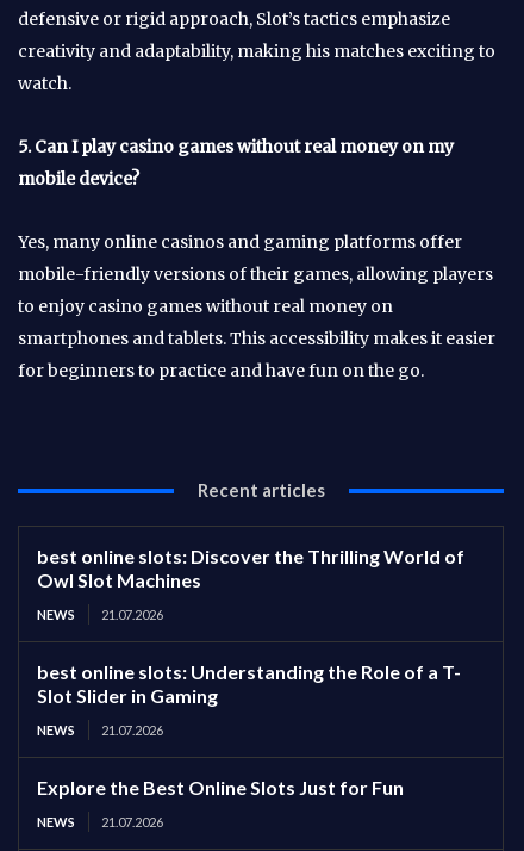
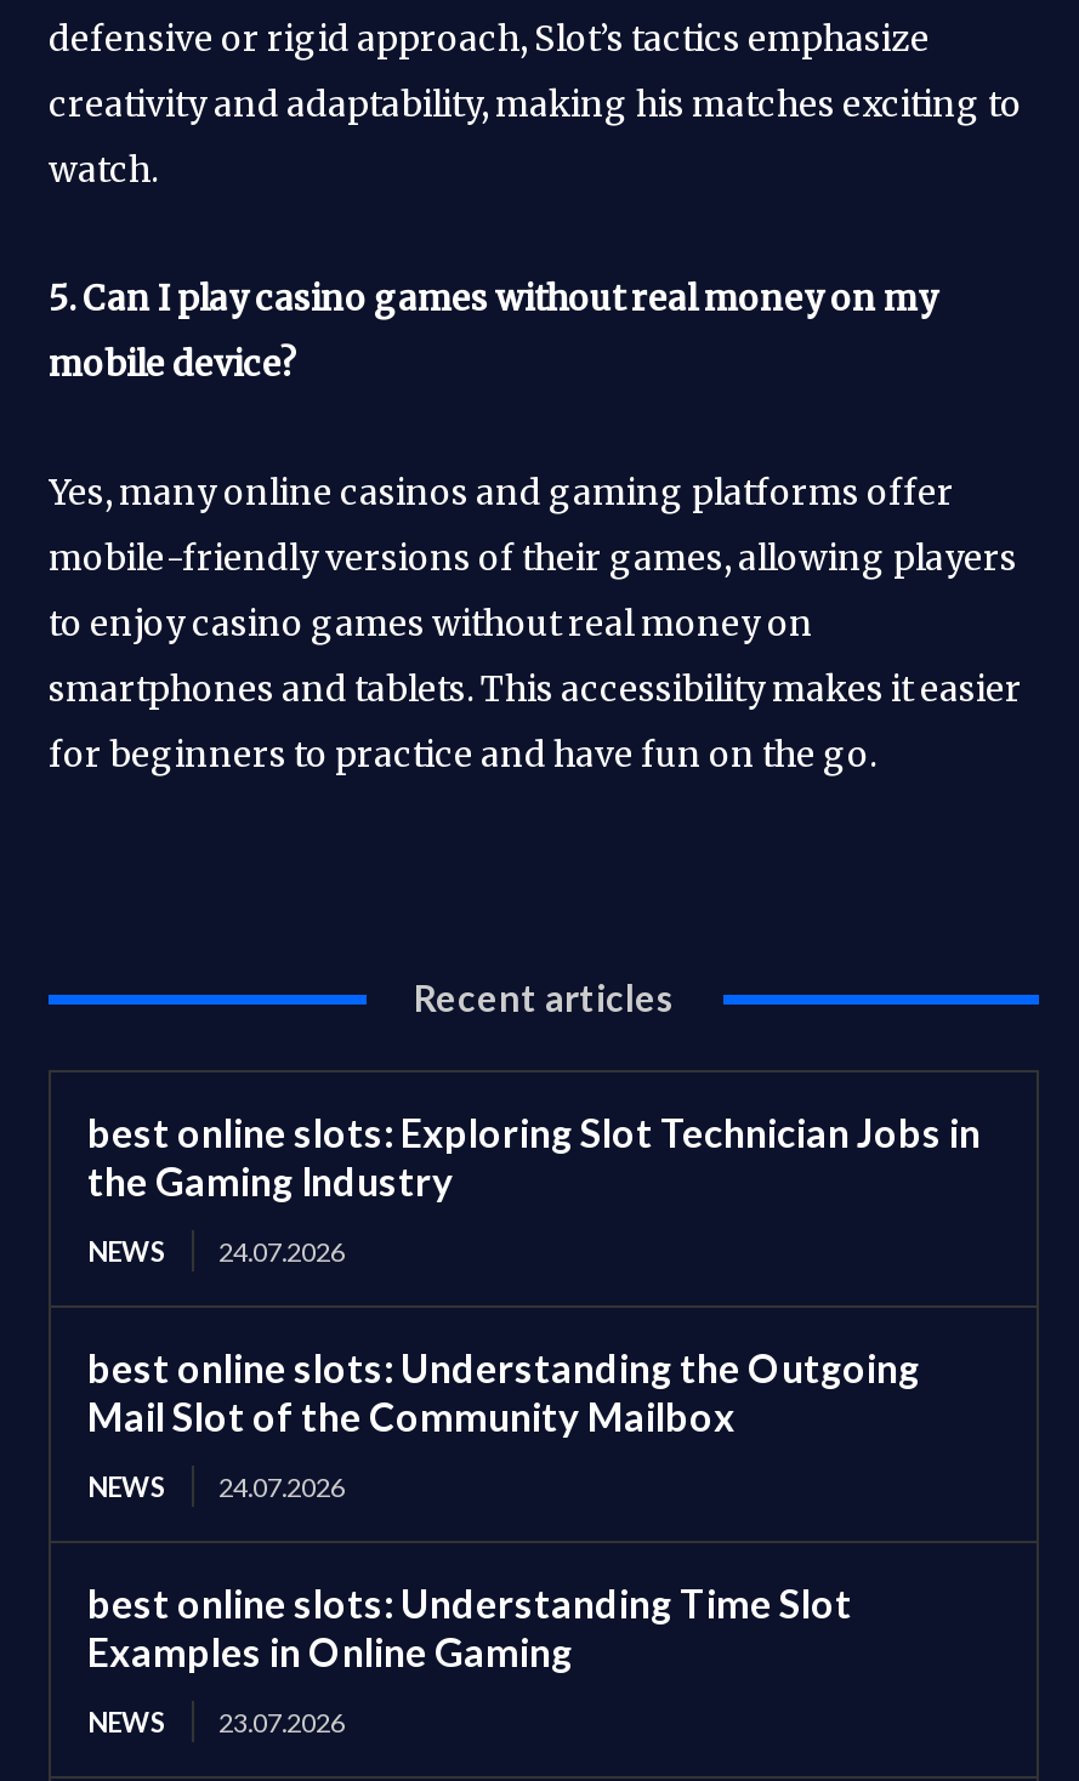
[37,545,464,591] best online slots: Discover the Thrilling World of | Owl Slot Machines -> [87,1109,981,1204] best online slots: Exploring Slot Technician Jobs in | the Gaming Industry
[37,607,163,622] NEWS 21.07.2026 -> [87,1235,345,1267] NEWS 24.07.2026
[37,660,461,707] best online slots: Understanding the Role of a T- | Slot Slider in Gaming -> [87,1344,920,1439] best online slots: Understanding the Outgoing | Mail Slot of the Community Mailbox
[37,722,163,738] NEWS 21.07.2026 -> [87,1471,345,1502] NEWS 24.07.2026
[37,776,404,799] Explore the Best Online Slots Just for Fun -> [87,1580,852,1674] best online slots: Understanding Time Slot | Examples in Online Gaming
[37,814,163,830] NEWS 21.07.2026 -> [87,1706,345,1738] NEWS 23.07.2026

